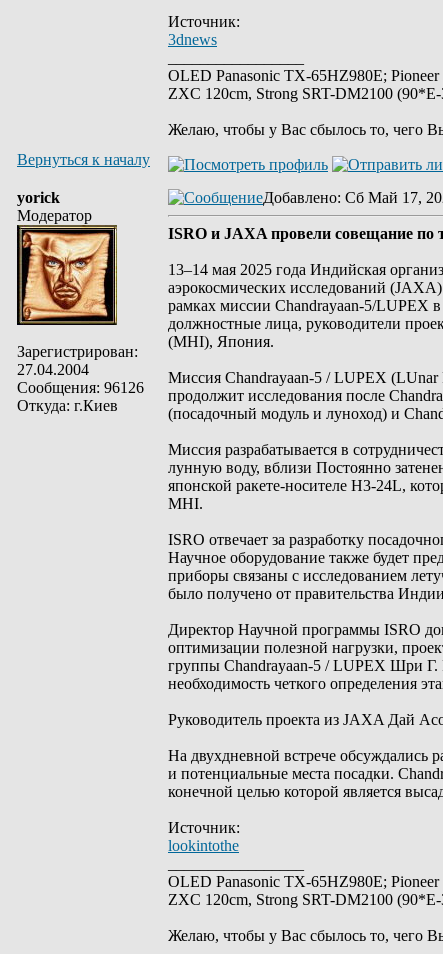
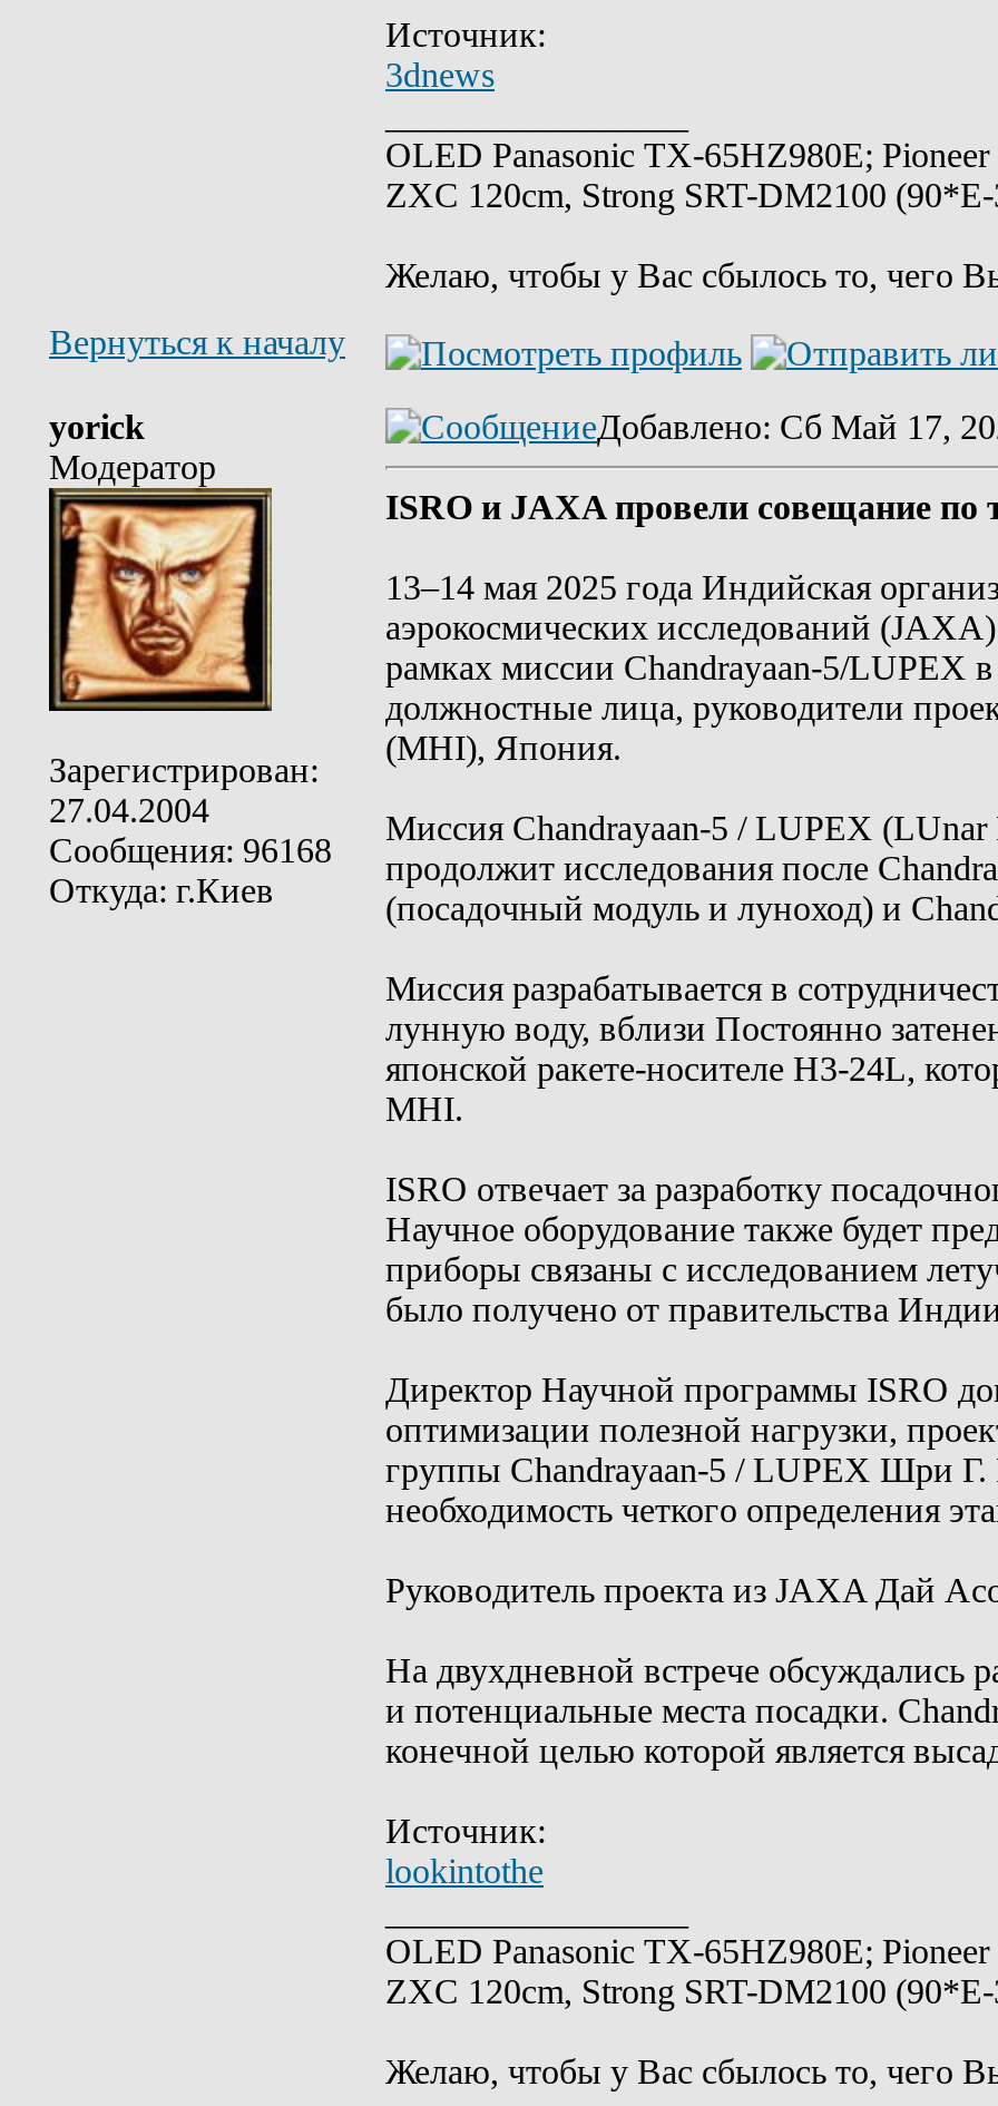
[17,379,144,396] Сообщения: 96126 -> [49,831,332,869] Сообщения: 96168

